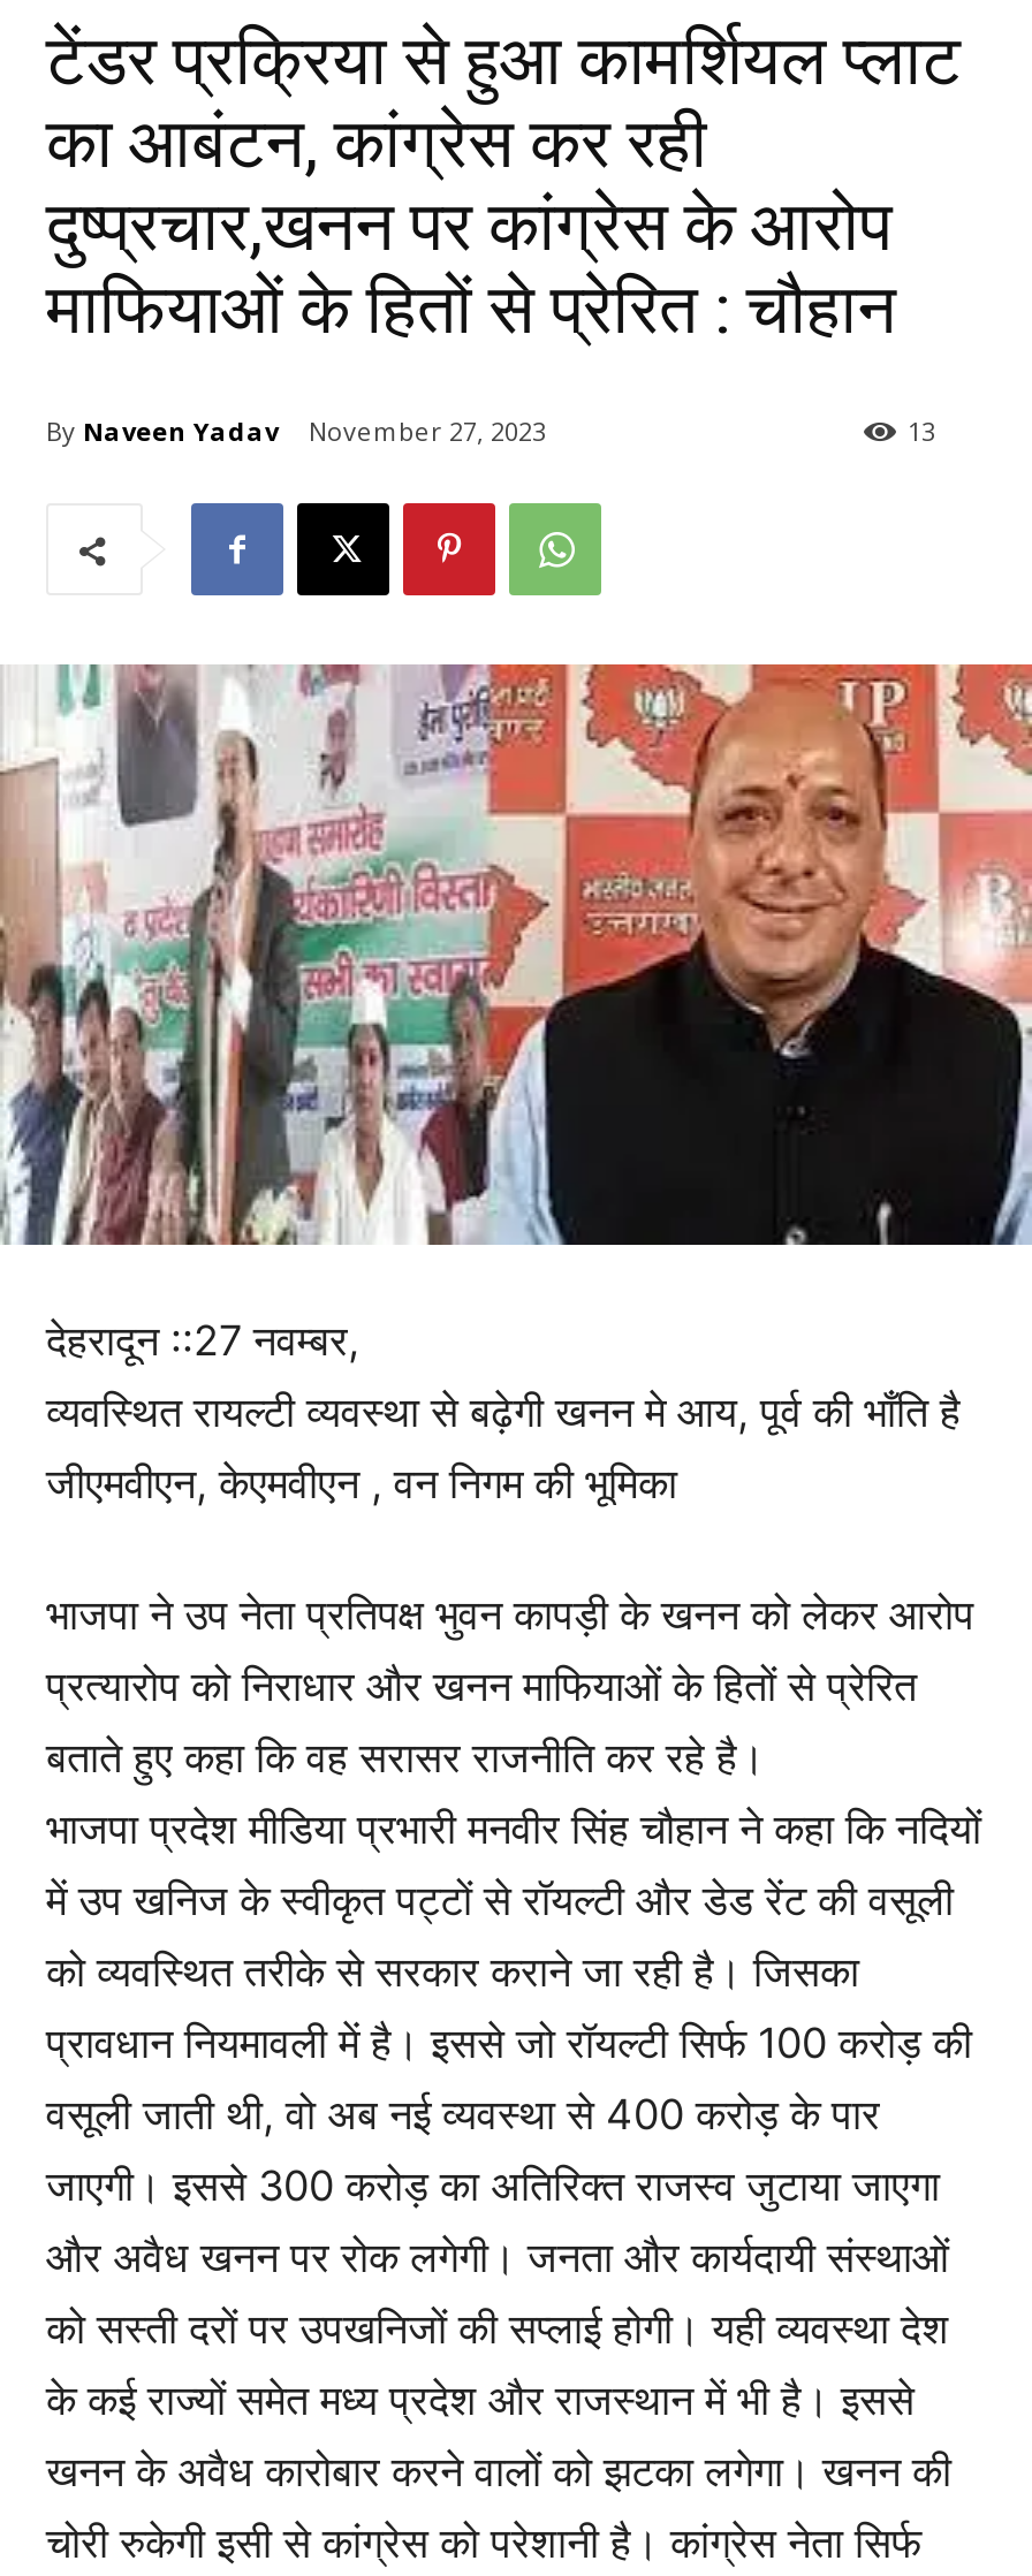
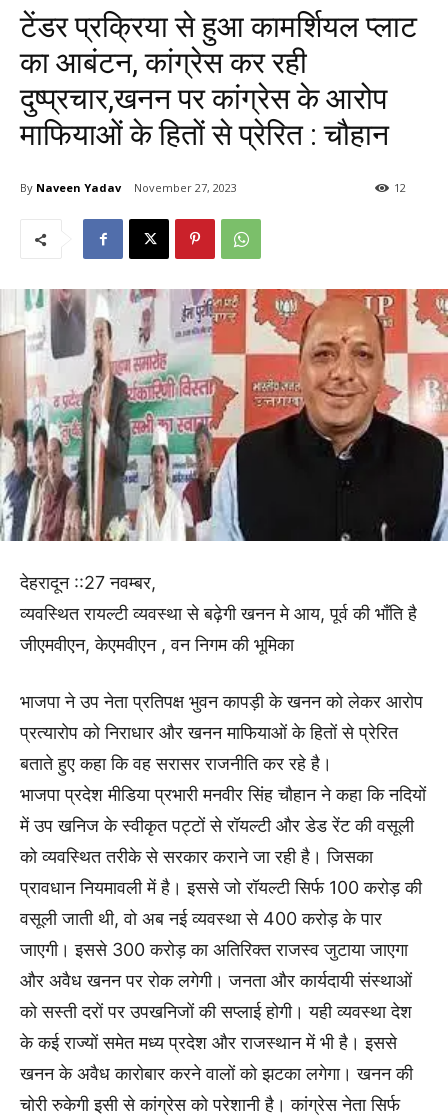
[908,413,935,448] 13 -> [394,180,406,195] 12

